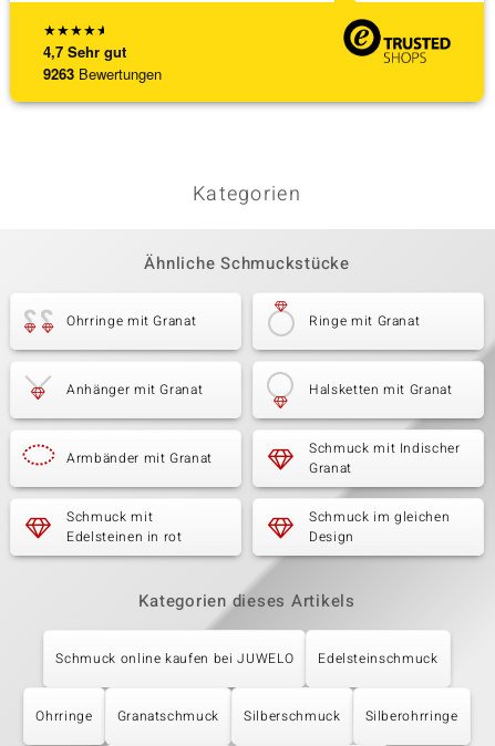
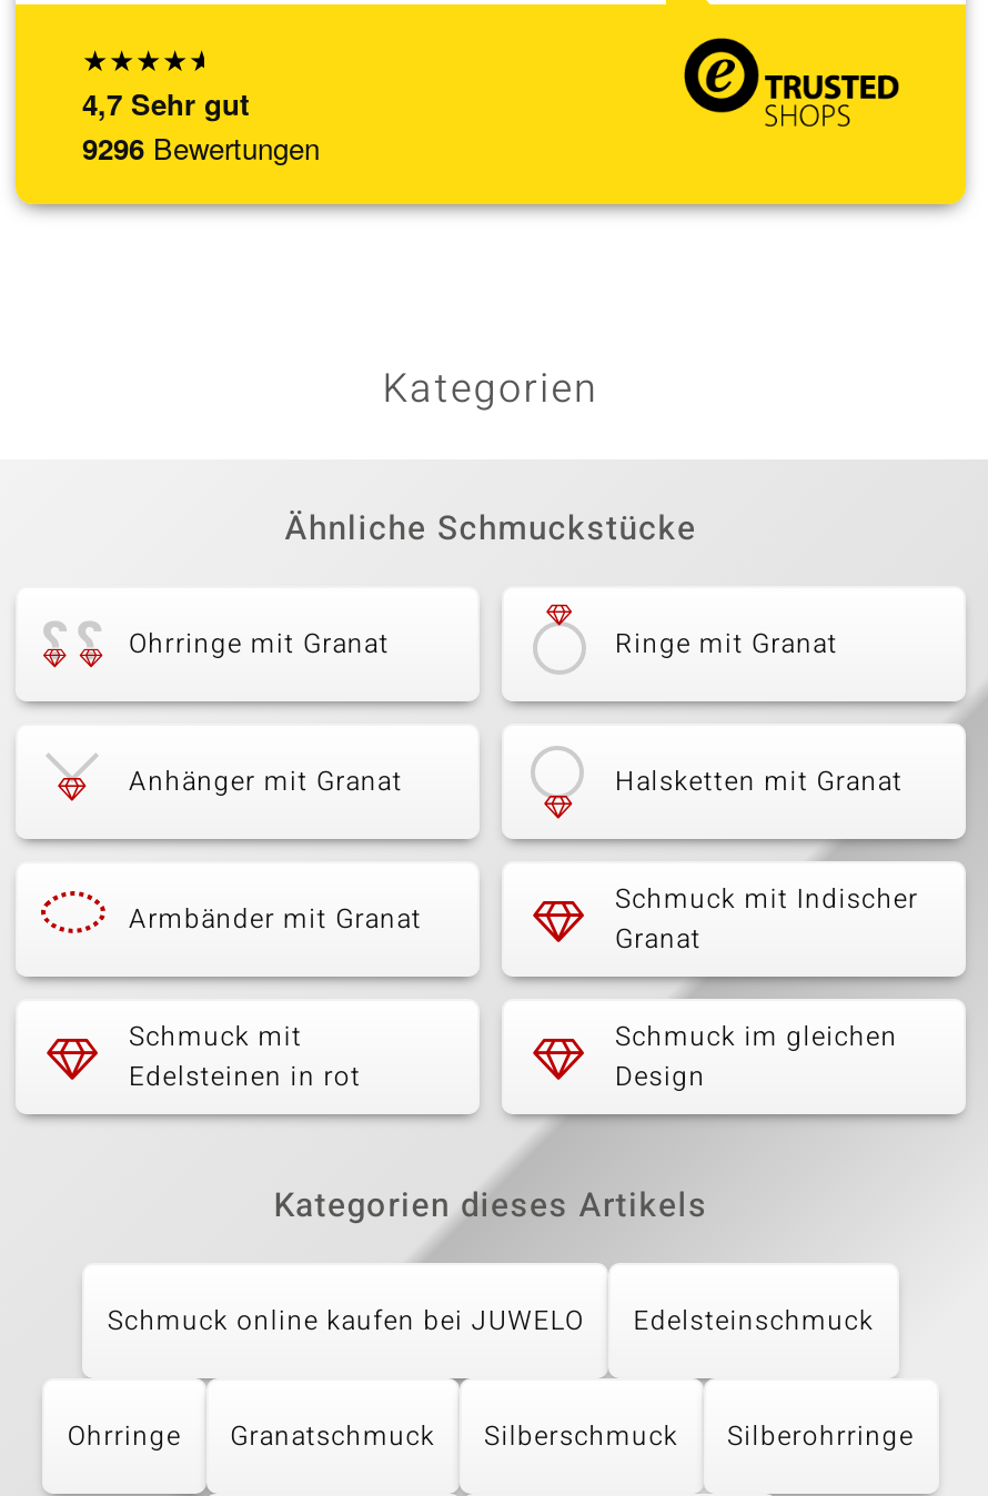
[43,63,162,84] 9263 Bewertungen -> [82,127,320,169] 9296 Bewertungen

